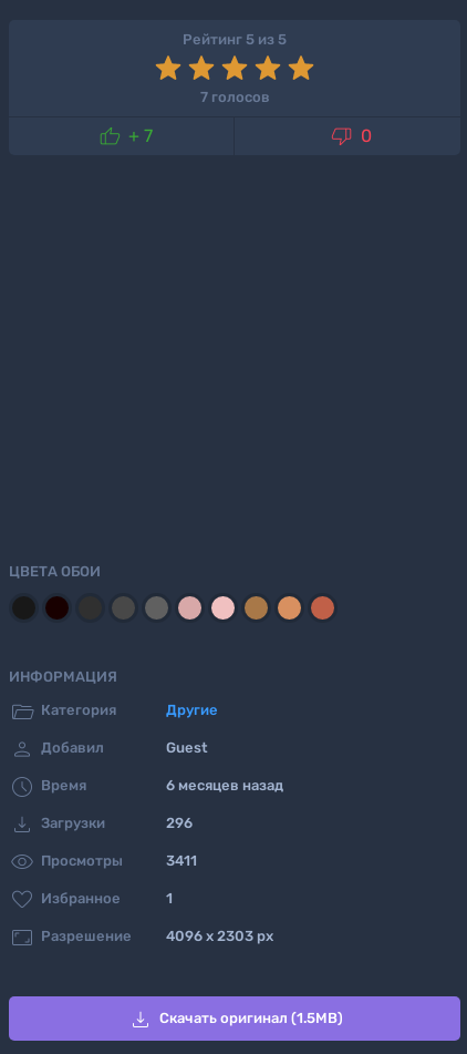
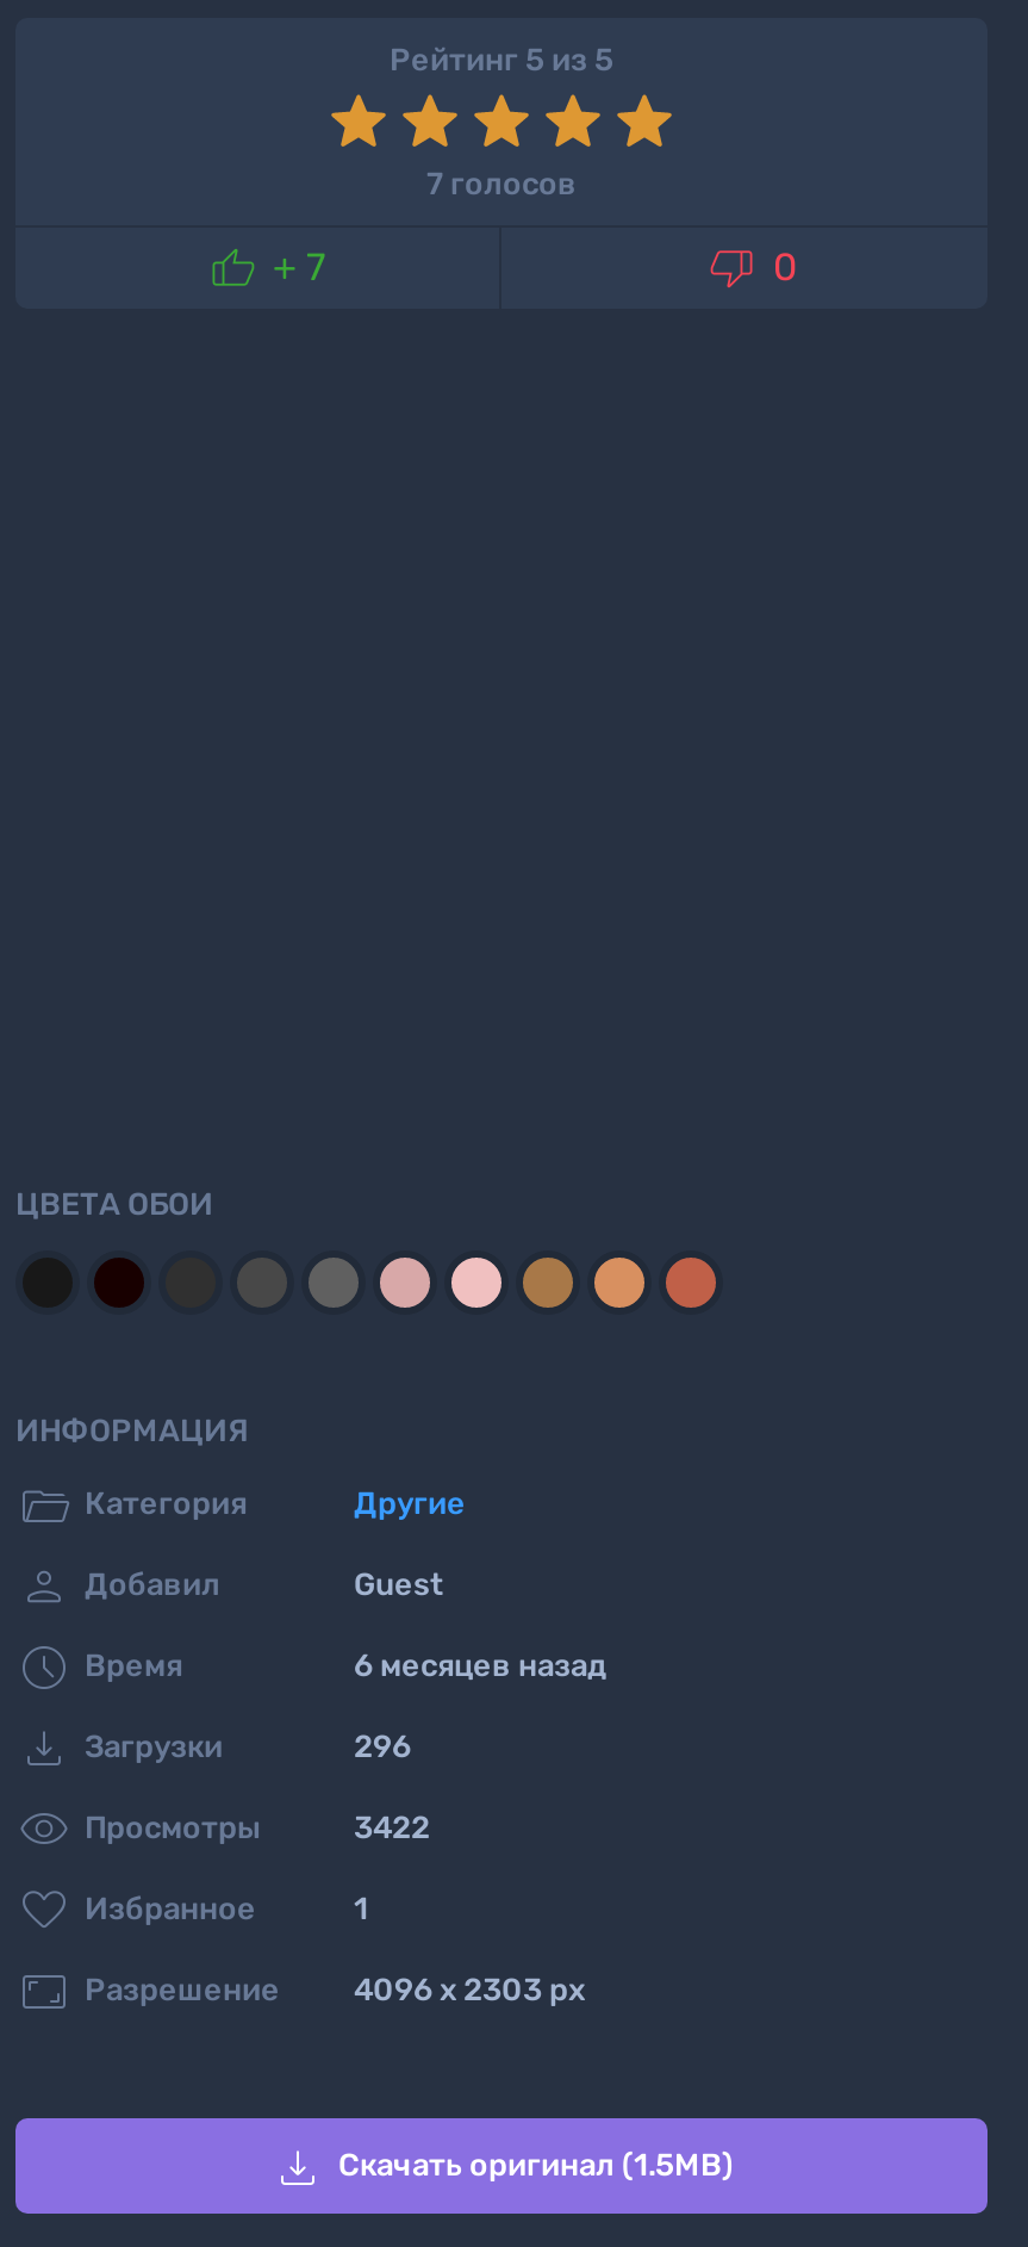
[166,853,197,869] 3411 -> [354,1809,430,1845] 3422

